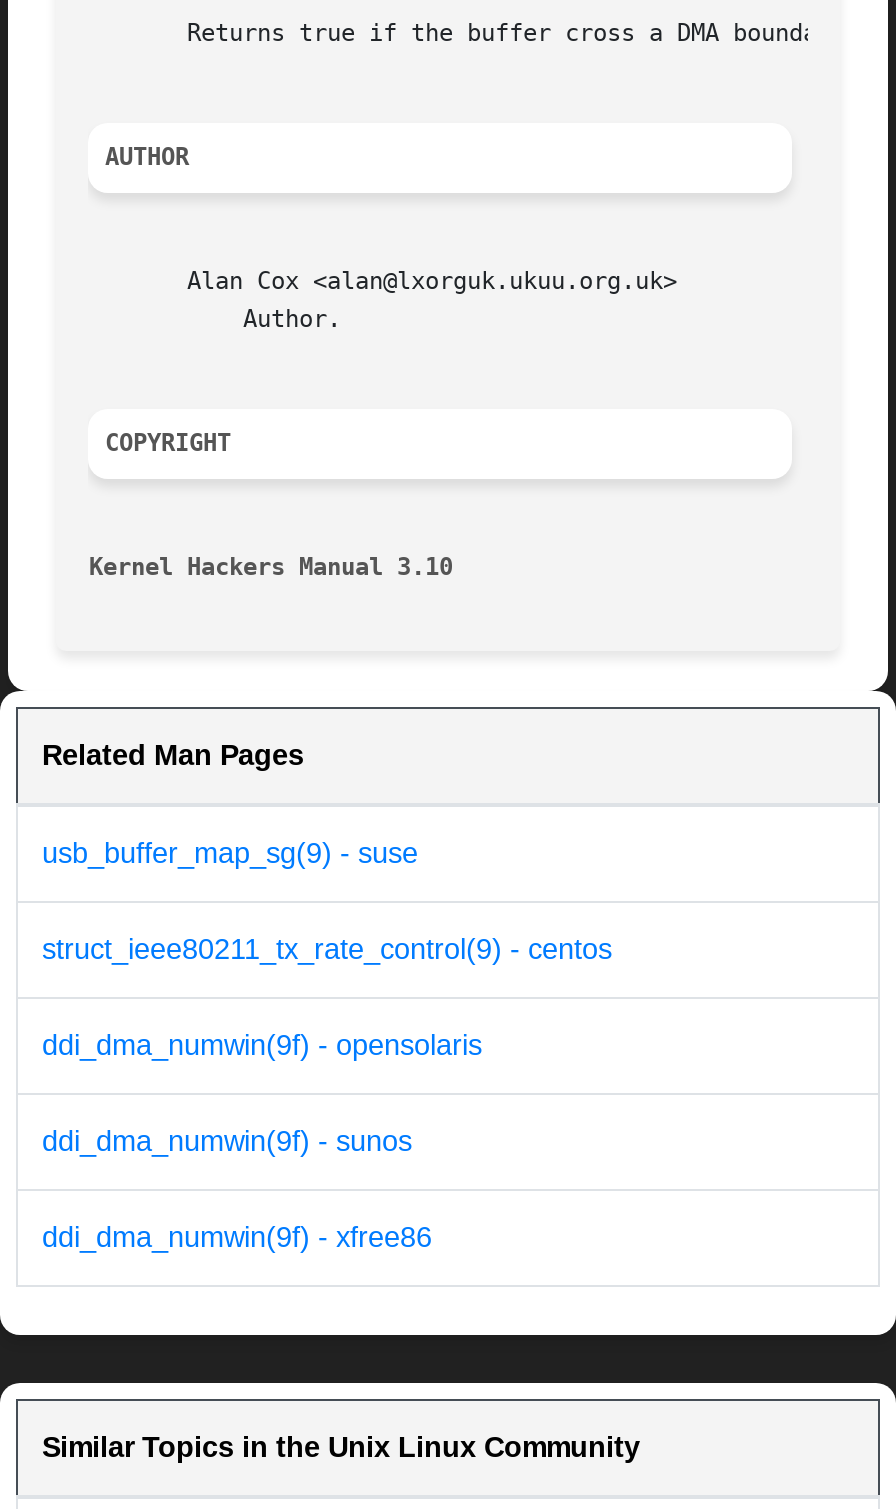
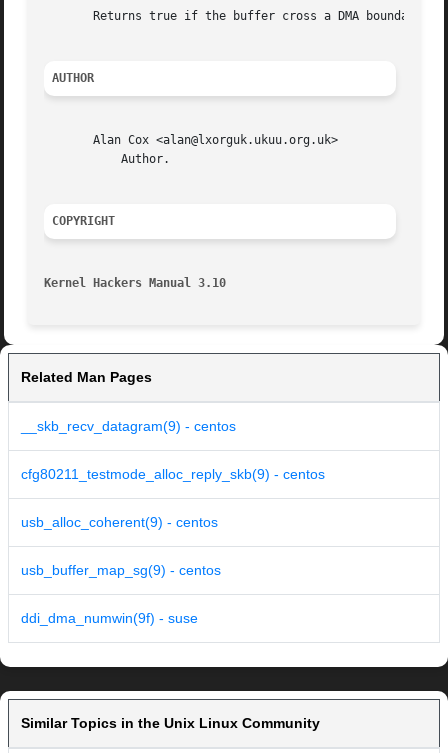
[42,838,418,870] usb_buffer_map_sg(9) - suse -> [21,418,236,434] __skb_recv_datagram(9) - centos
[42,934,612,966] struct_ieee80211_tx_rate_control(9) - centos -> [21,466,325,482] cfg80211_testmode_alloc_reply_skb(9) - centos
[42,1030,482,1062] ddi_dma_numwin(9f) - opensolaris -> [21,514,218,530] usb_alloc_coherent(9) - centos
[42,1126,412,1158] ddi_dma_numwin(9f) - sunos -> [21,562,221,578] usb_buffer_map_sg(9) - centos
[42,1222,432,1254] ddi_dma_numwin(9f) - xfree86 -> [21,610,198,626] ddi_dma_numwin(9f) - suse

